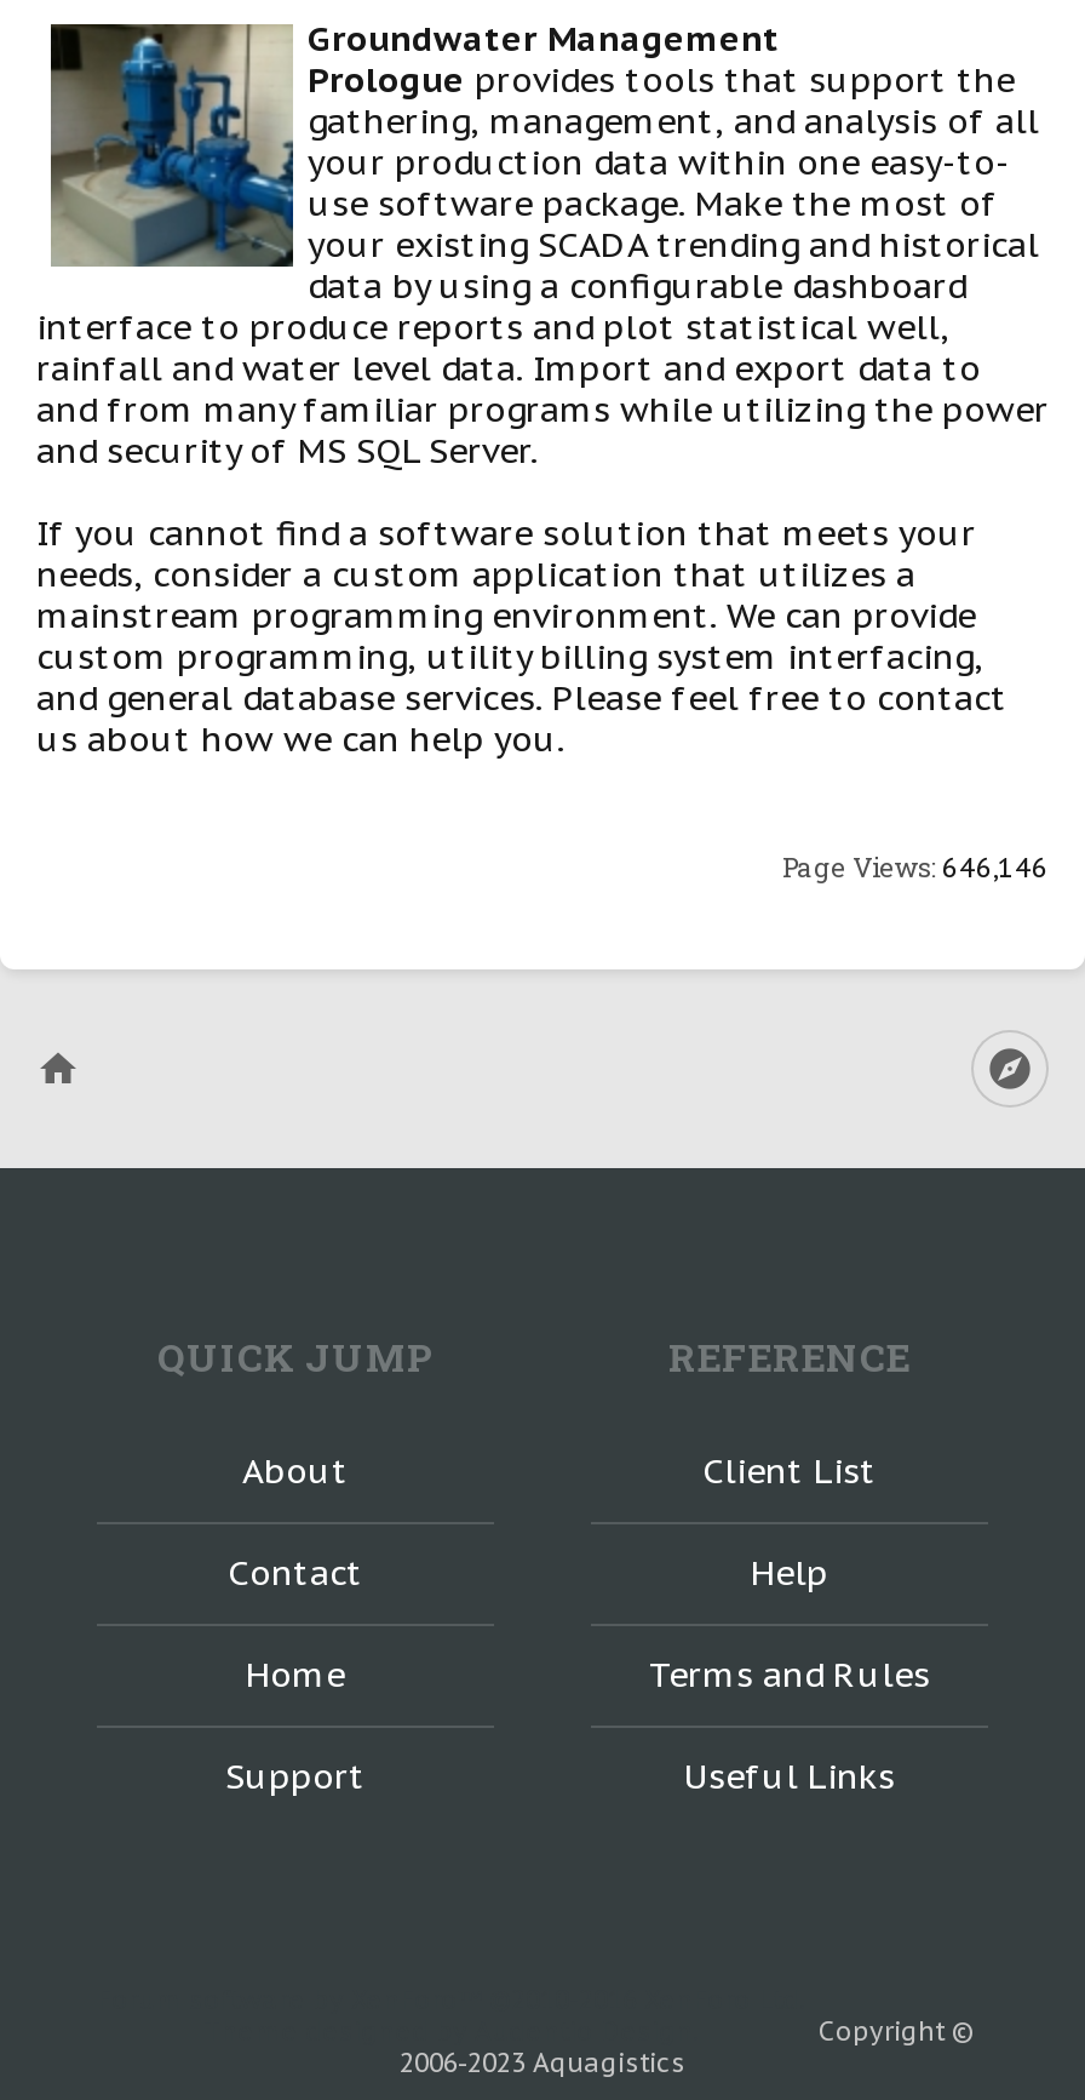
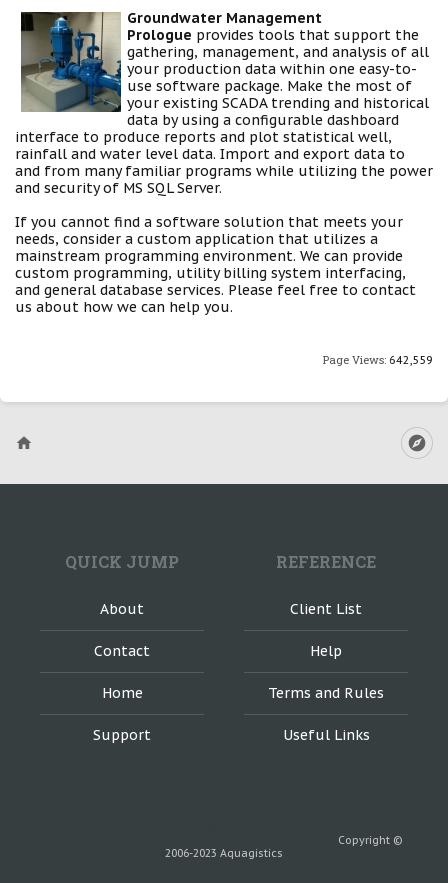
[782,848,1049,885] Page Views: 646,146 -> [323,352,433,367] Page Views: 642,559

